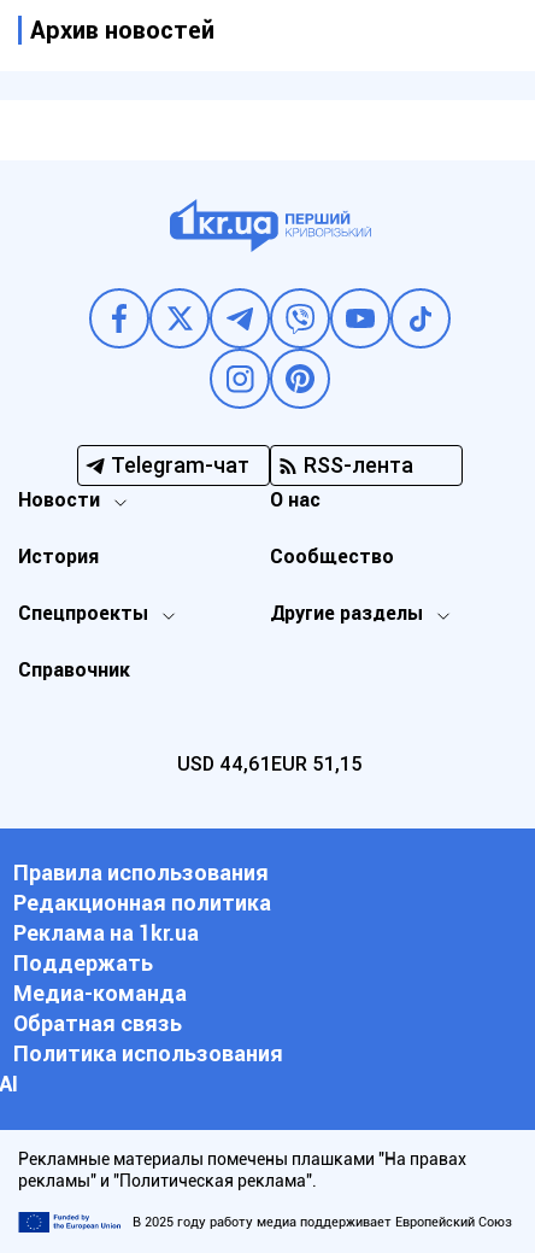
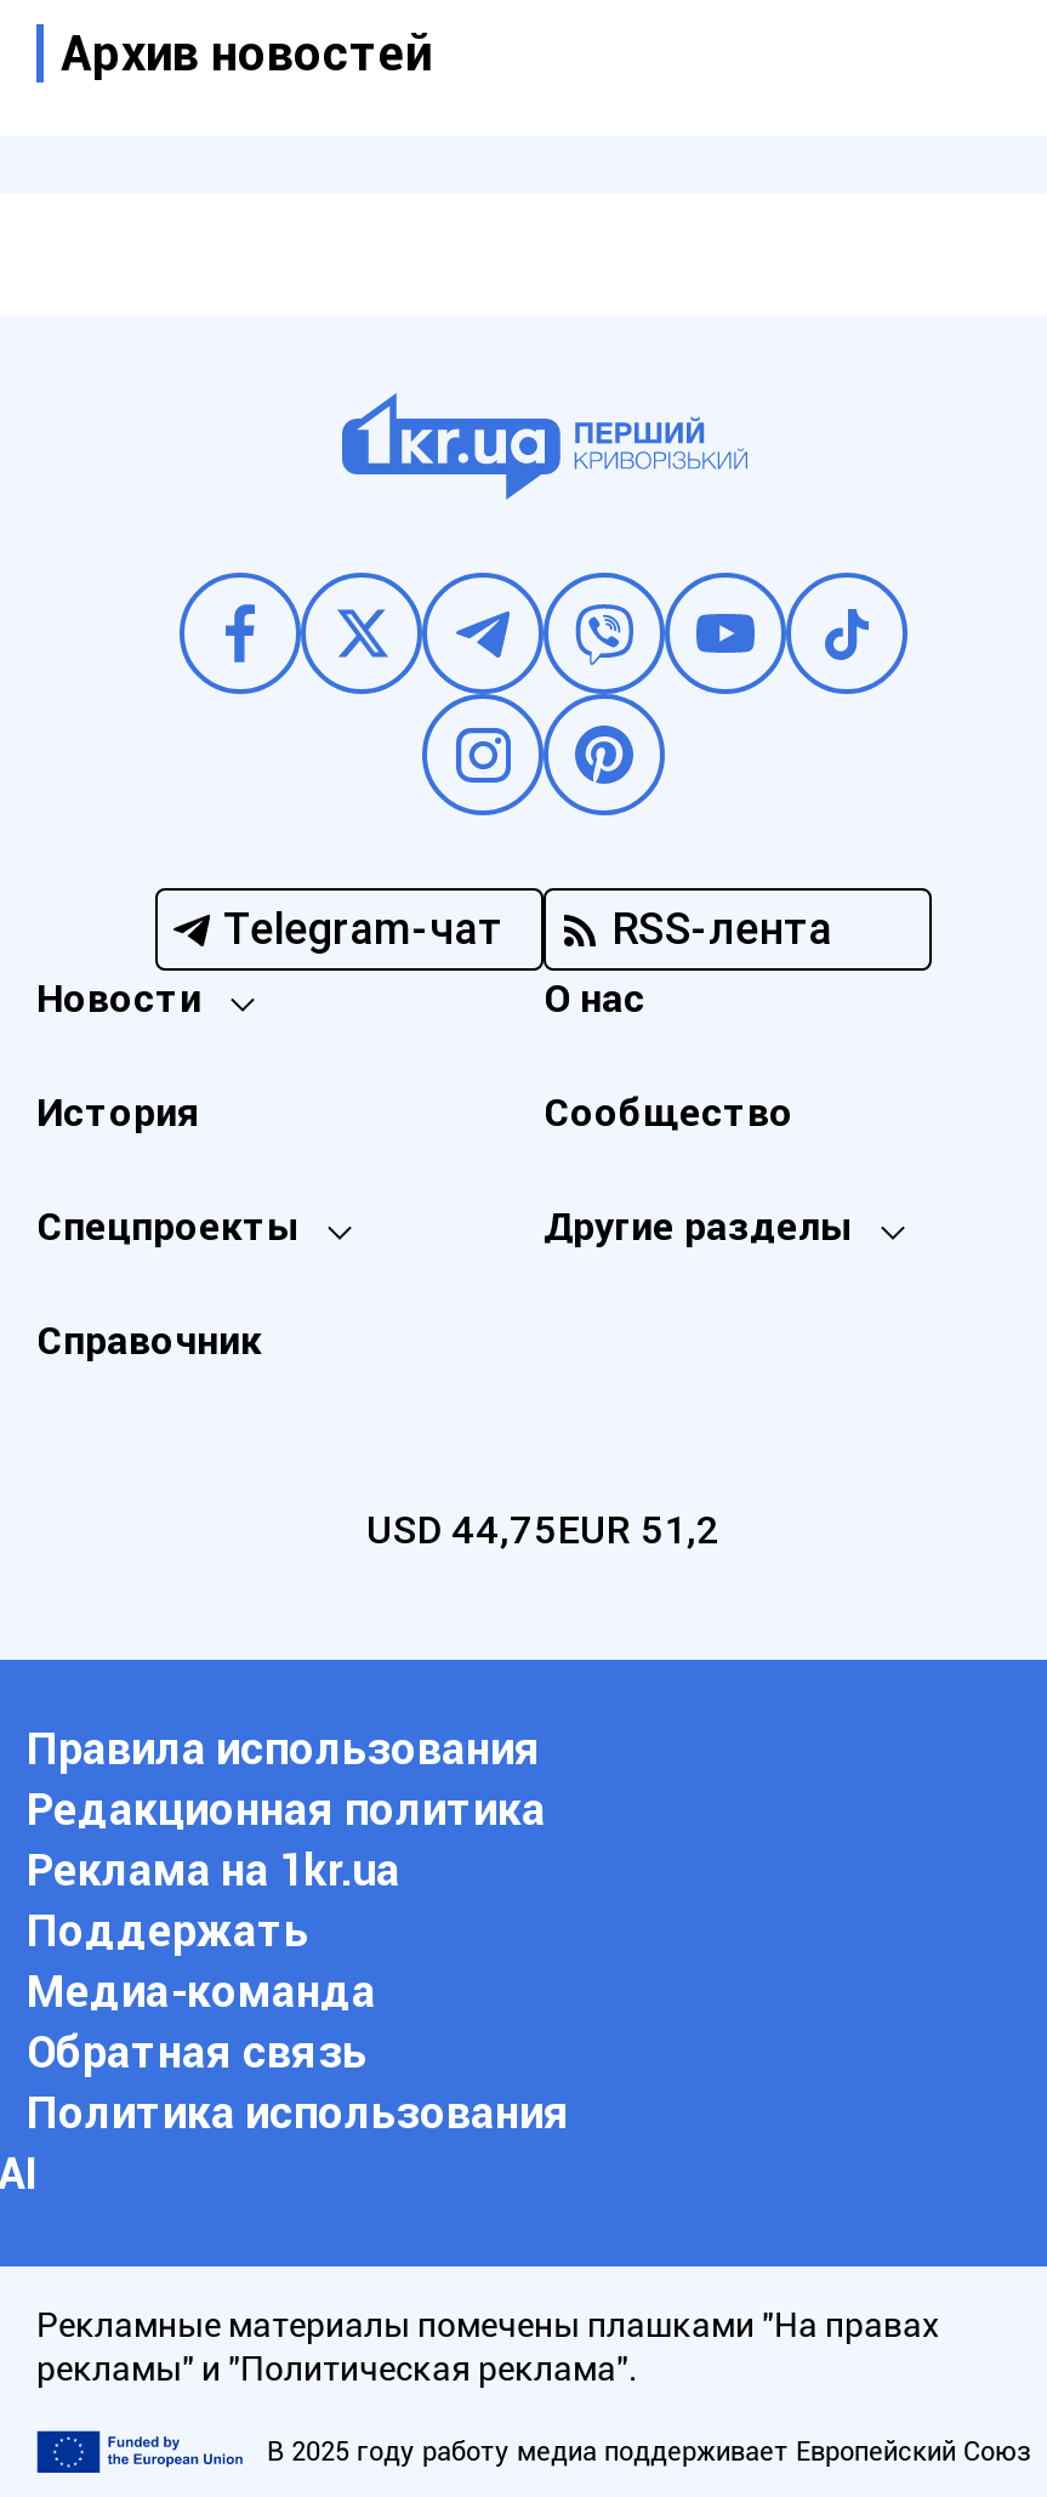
[177,753,363,775] USD 44,61EUR 51,15 -> [366,1507,721,1553] USD 44,75EUR 51,2

